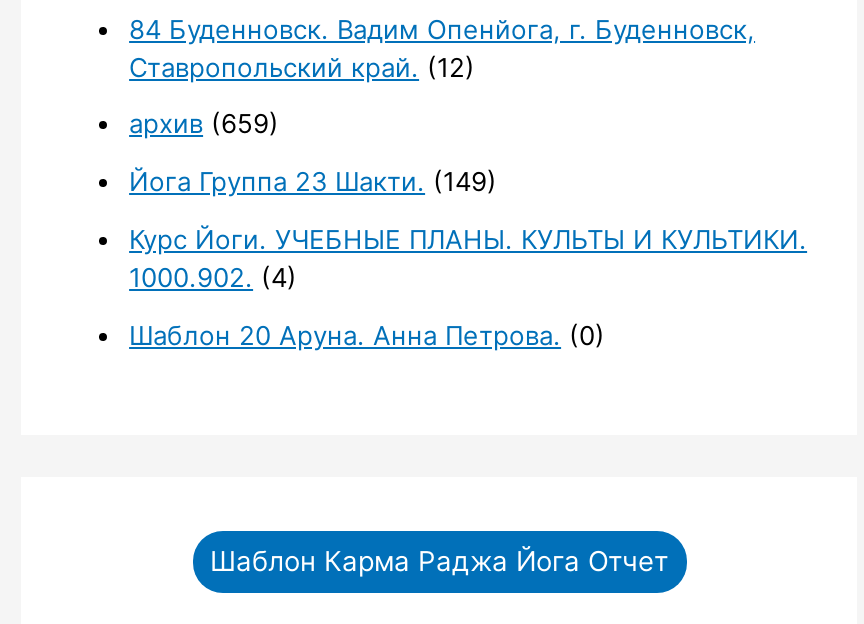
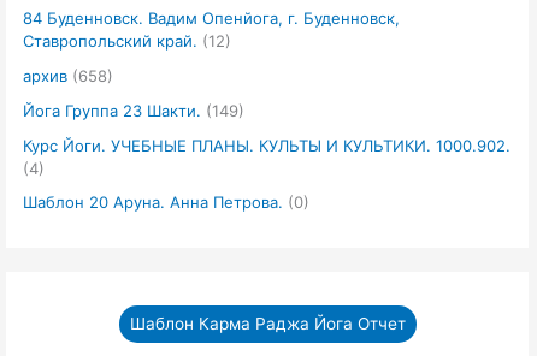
[129,108,279,140] архив (659) -> [23,66,113,86] архив (658)

